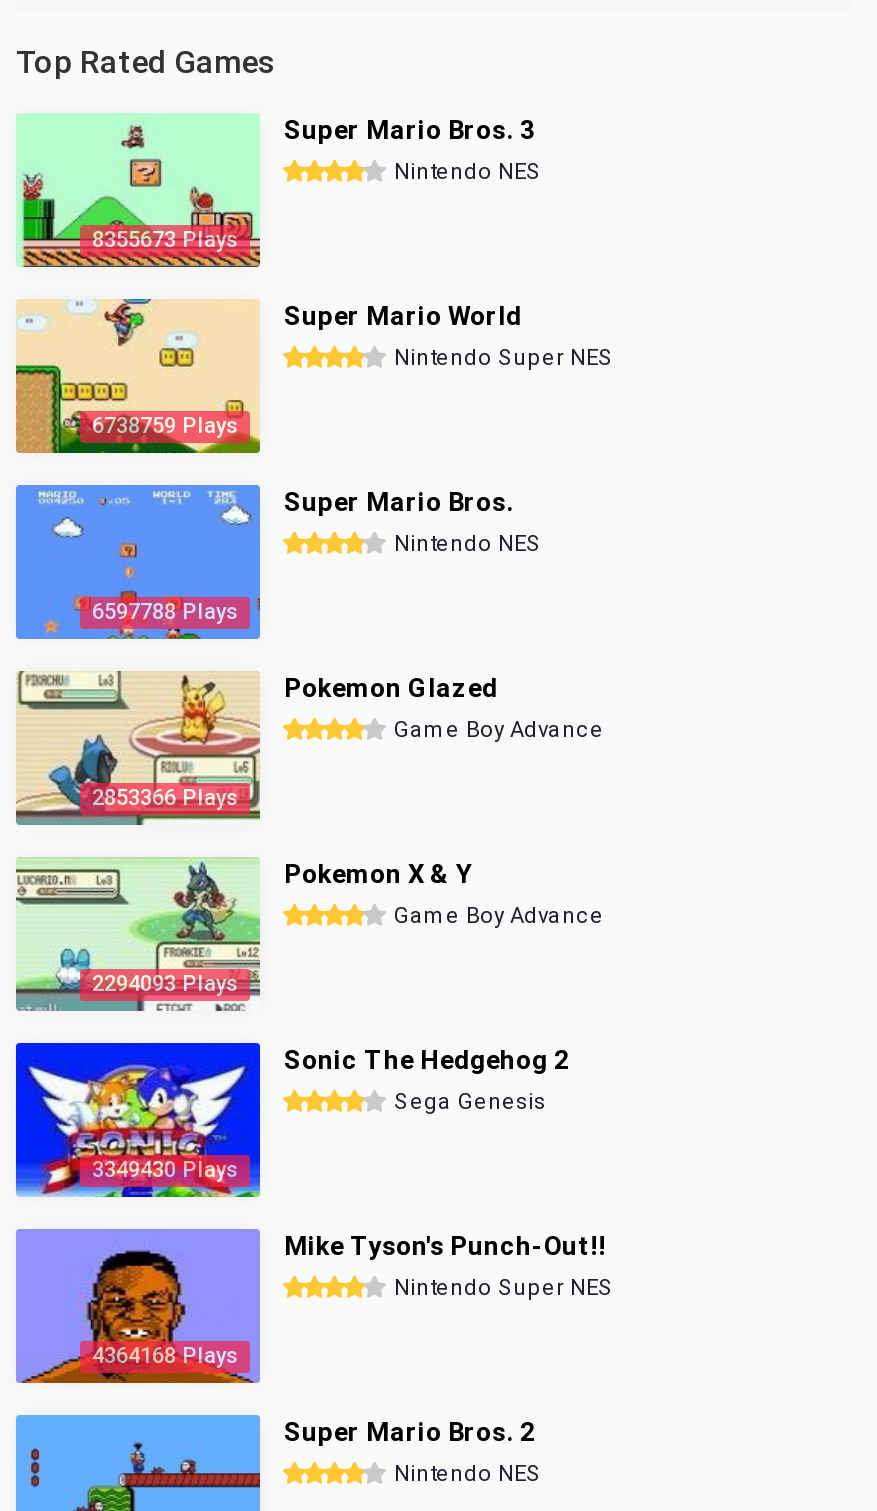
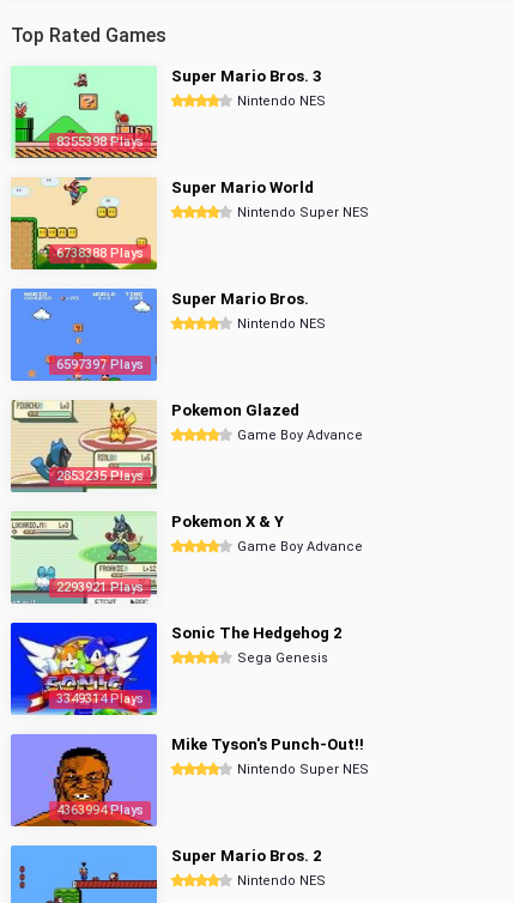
[92,227,238,253] 8355673 Plays -> [56,134,144,150] 8355398 Plays
[92,413,238,439] 6738759 Plays -> [56,246,144,261] 6738388 Plays
[92,599,238,625] 6597788 Plays -> [56,357,144,372] 6597397 Plays
[92,785,238,811] 2853366 Plays -> [56,468,144,484] 2853235 Plays
[92,971,238,997] 2294093 Plays -> [56,580,144,595] 2293921 Plays
[92,1157,238,1183] 3349430 Plays -> [56,691,144,707] 3349314 Plays
[92,1343,238,1369] 4364168 Plays -> [56,802,144,818] 4363994 Plays

